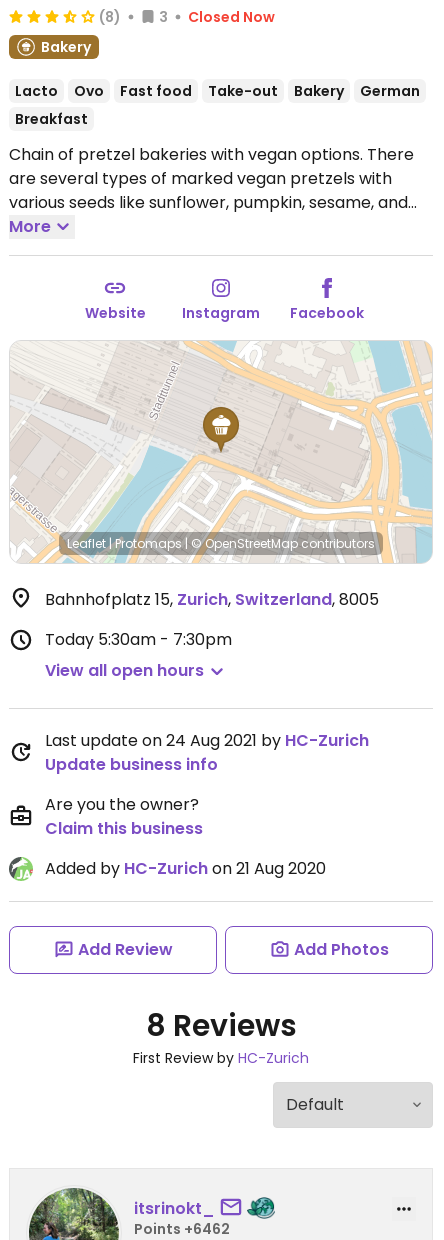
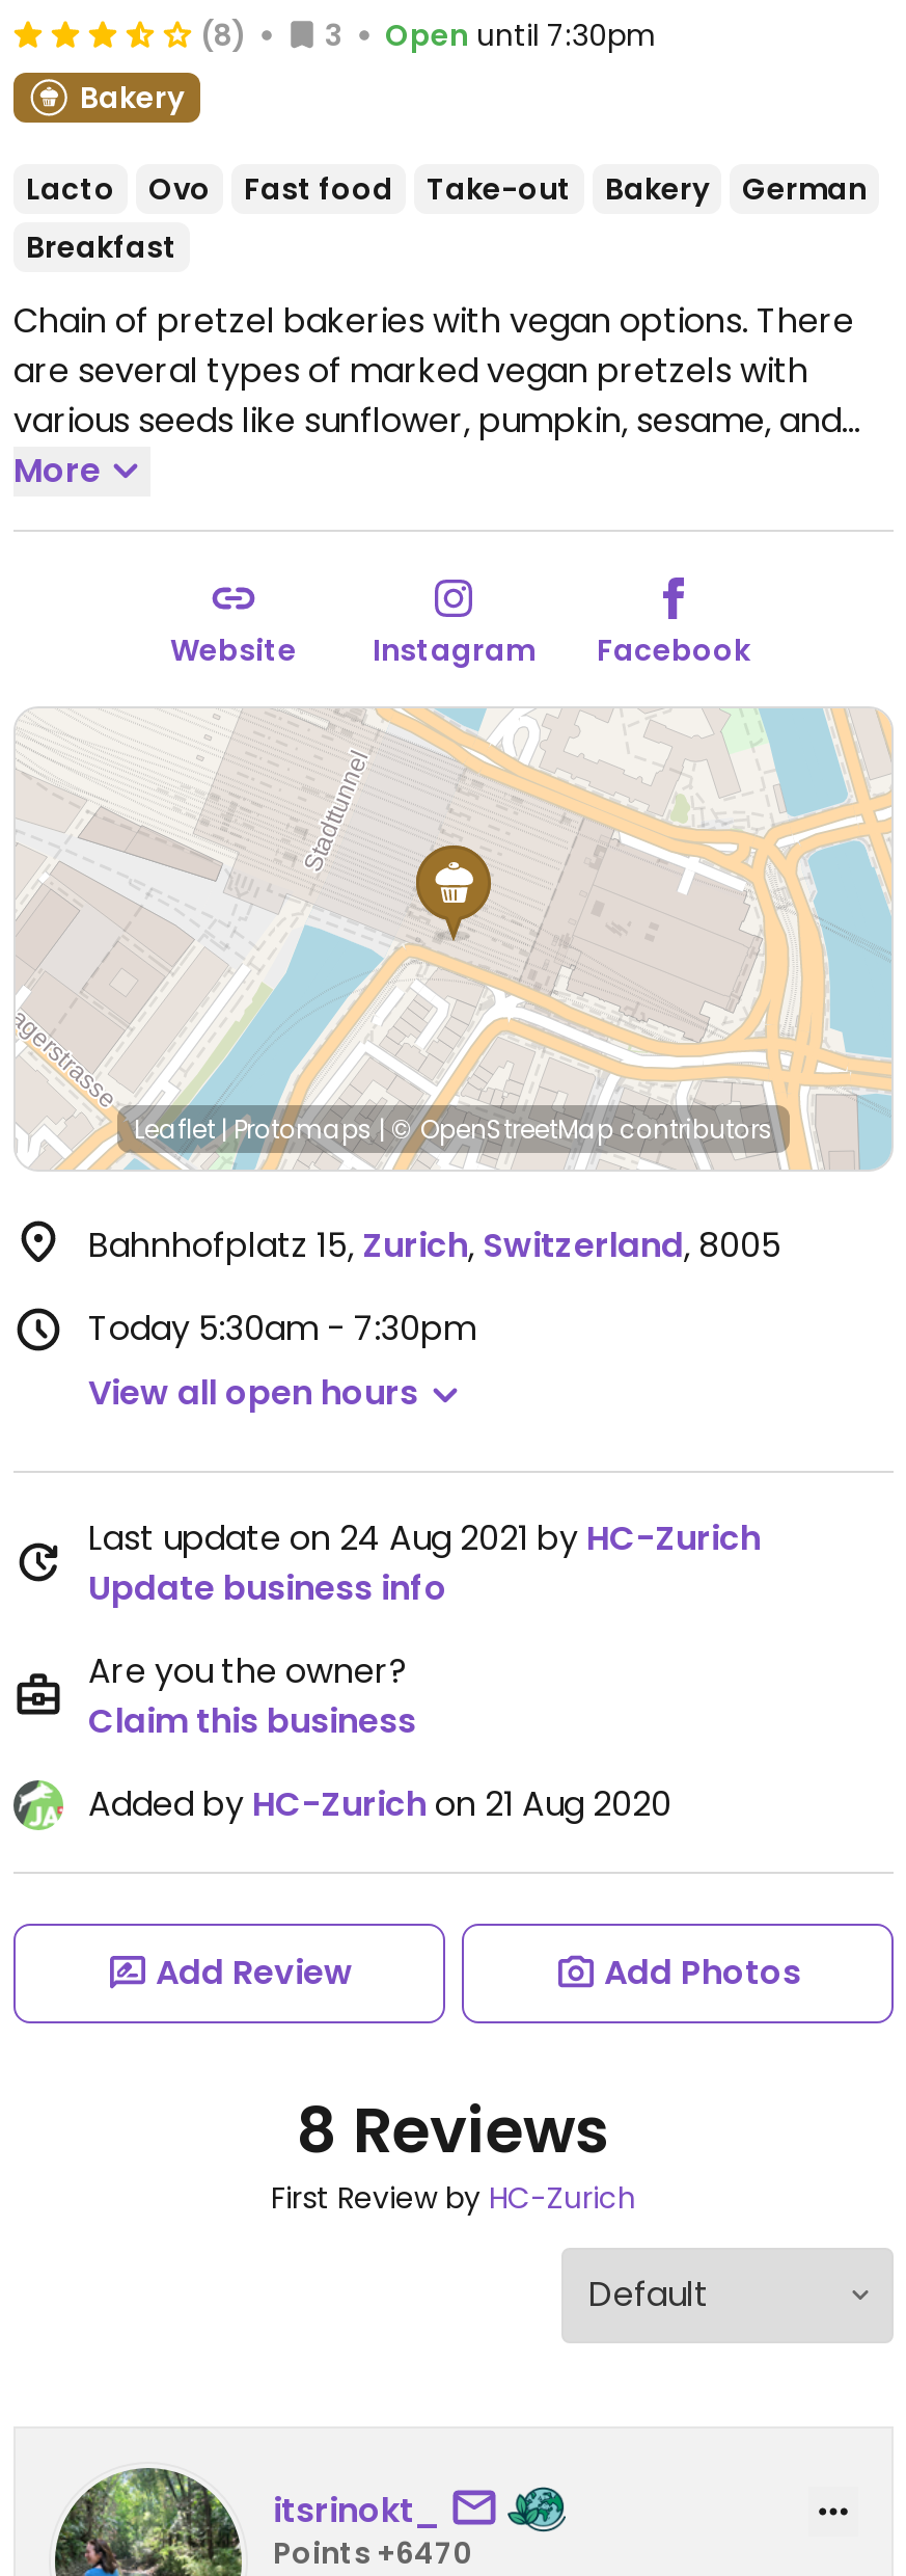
[188,7,275,27] Closed Now -> [385,14,657,55] Open until 7:30pm
[134,1218,230,1238] Points +6462 -> [273,2531,474,2573] Points +6470

